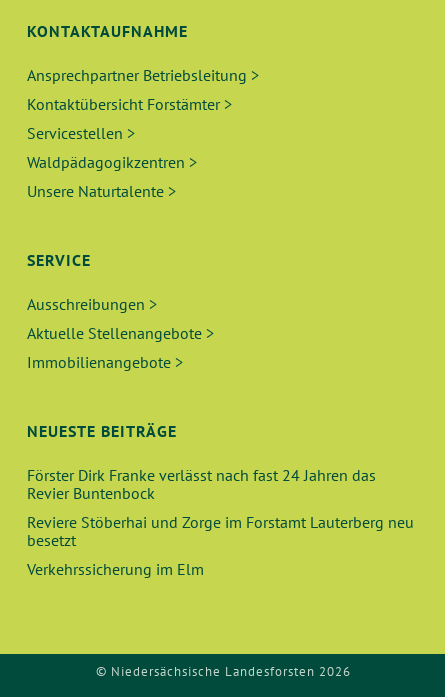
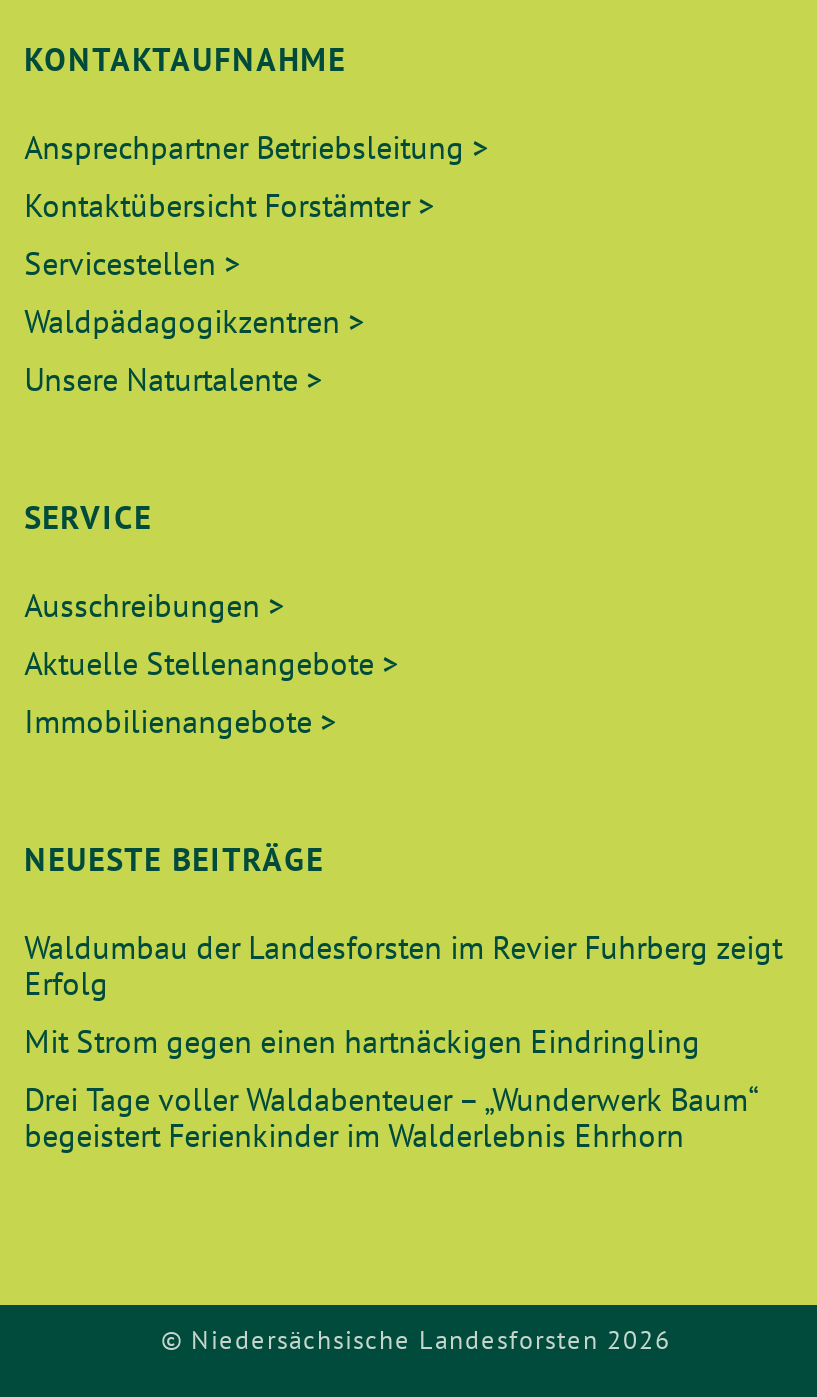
[27,465,414,579] Förster Dirk Franke verlässt nach fast 24 Jahren das | Revier Buntenbock | Reviere Stöberhai und Zorge im Forstamt Lauterberg neu | besetzt | Verkehrssicherung im Elm -> [24,927,782,1155] Waldumbau der Landesforsten im Revier Fuhrberg zeigt | Erfolg | Mit Strom gegen einen hartnäckigen Eindringling | Drei Tage voller Waldabenteuer – „Wunderwerk Baum“ | begeistert Ferienkinder im Walderlebnis Ehrhorn

